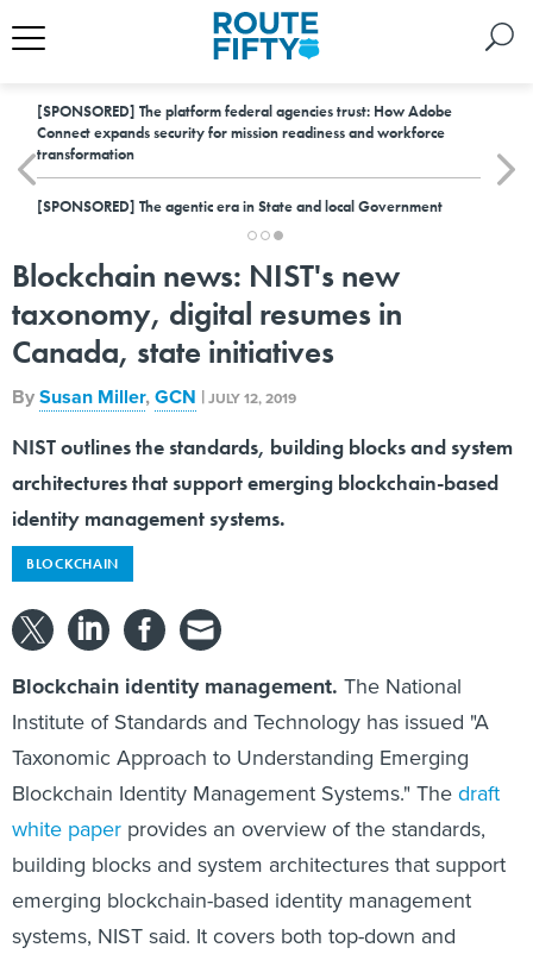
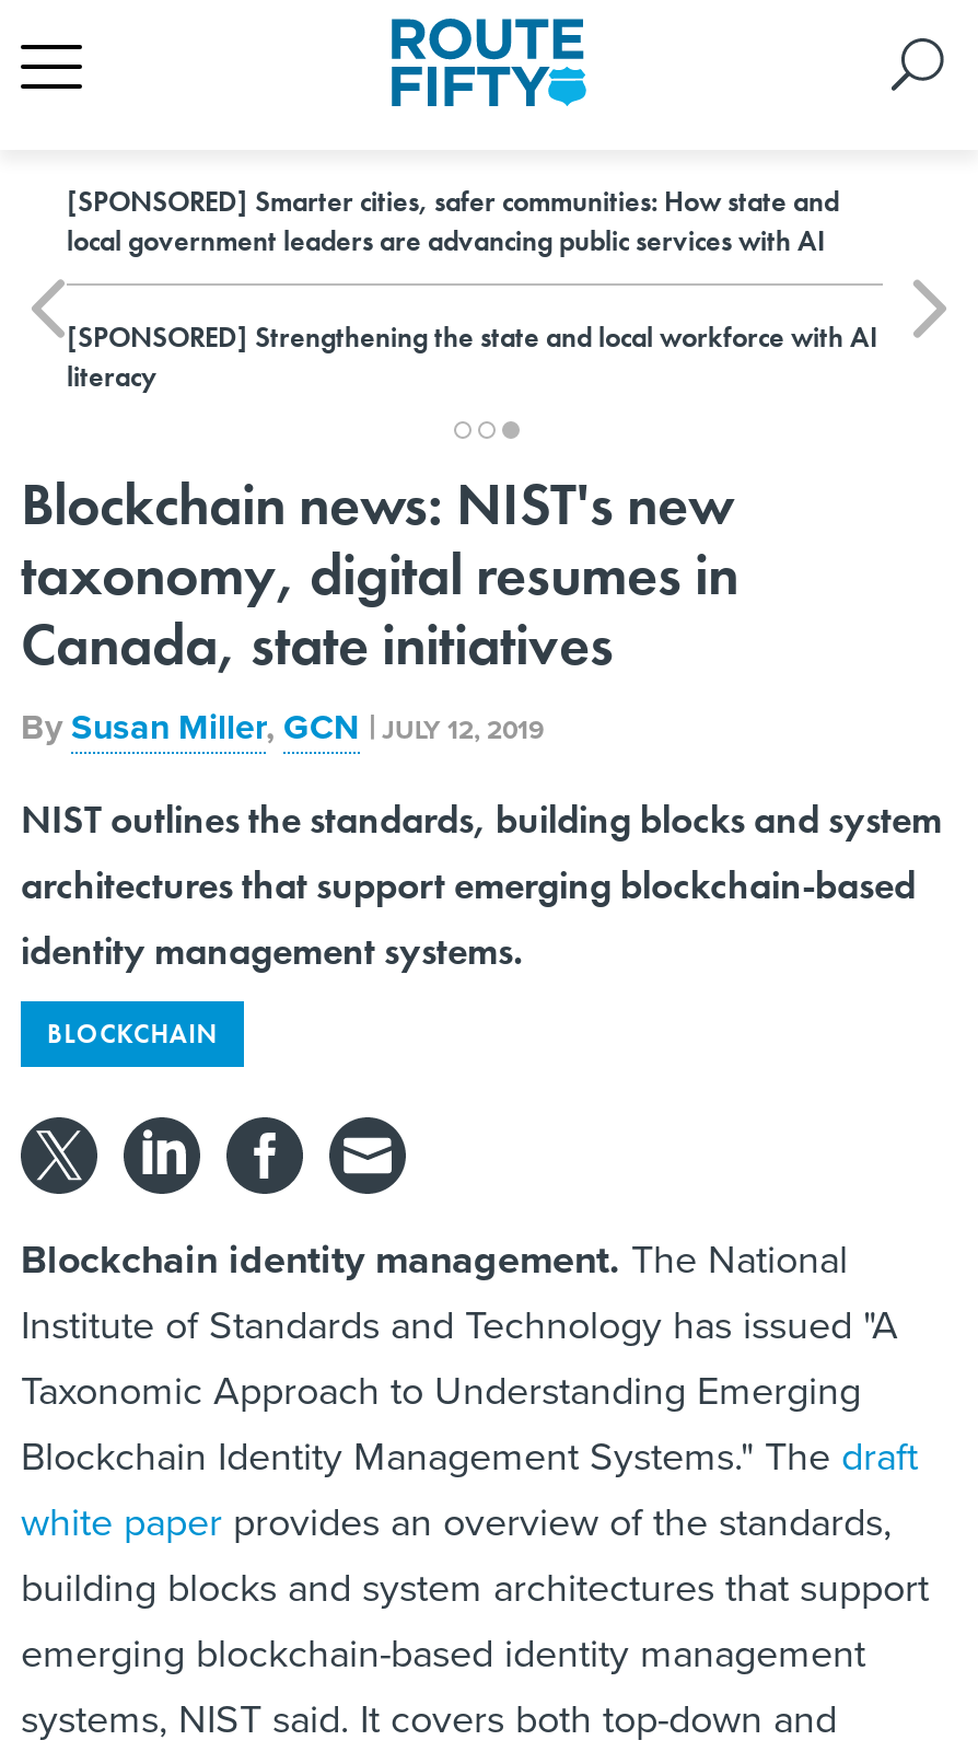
[37,101,452,164] [SPONSORED] The platform federal agencies trust: How Adobe | Connect expands security for mission readiness and workforce | transformation -> [67,183,839,259] [SPONSORED] Smarter cities, safer communities: How state and | local government leaders are advancing public services with AI
[37,196,443,216] [SPONSORED] The agentic era in State and local Government -> [67,318,878,395] [SPONSORED] Strengthening the state and local workforce with AI | literacy

